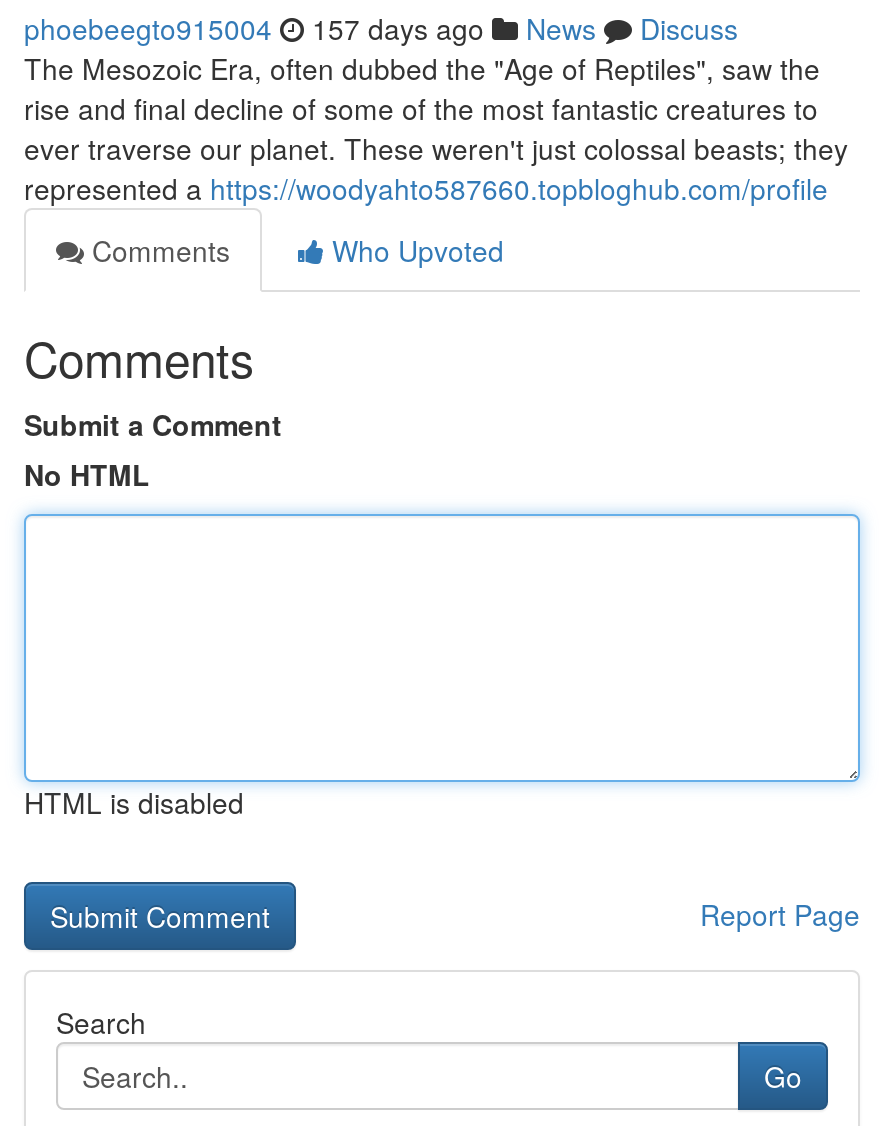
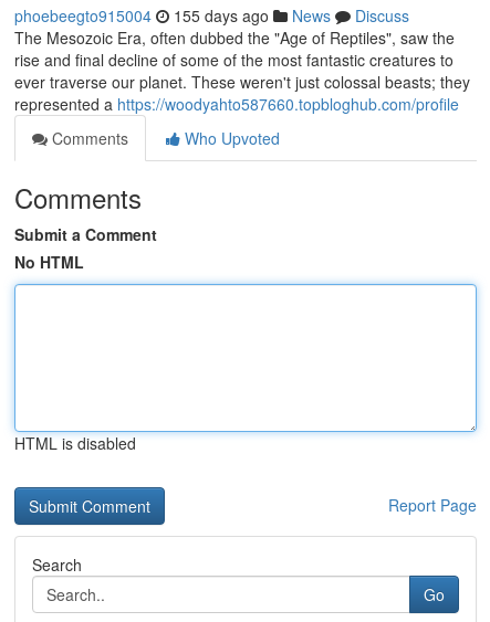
[24,8,738,48] phoebeegto915004 157 days ago News Discuss -> [14,4,409,27] phoebeegto915004 155 days ago News Discuss

